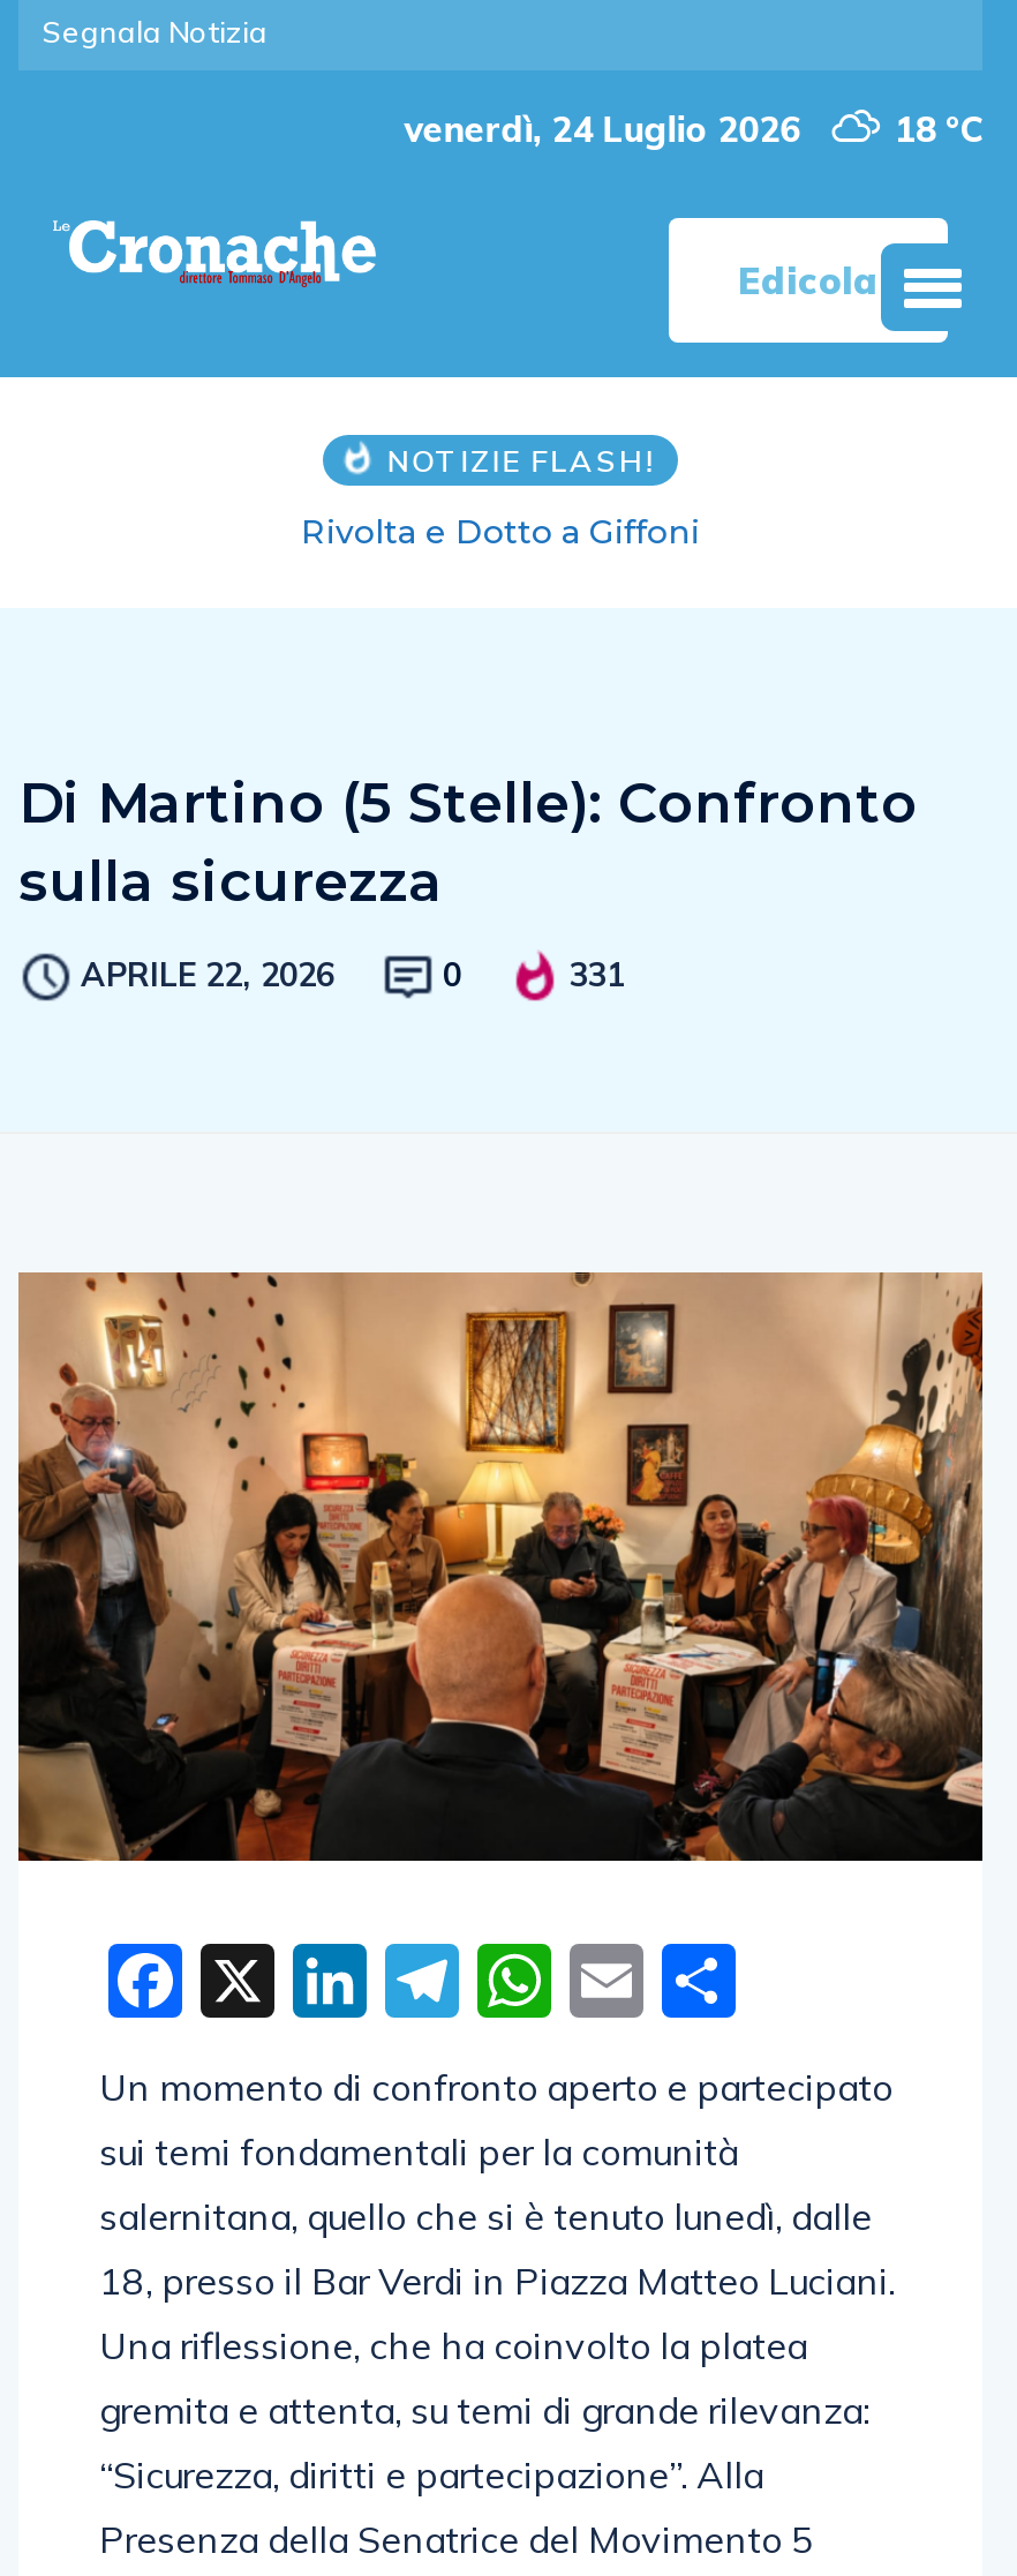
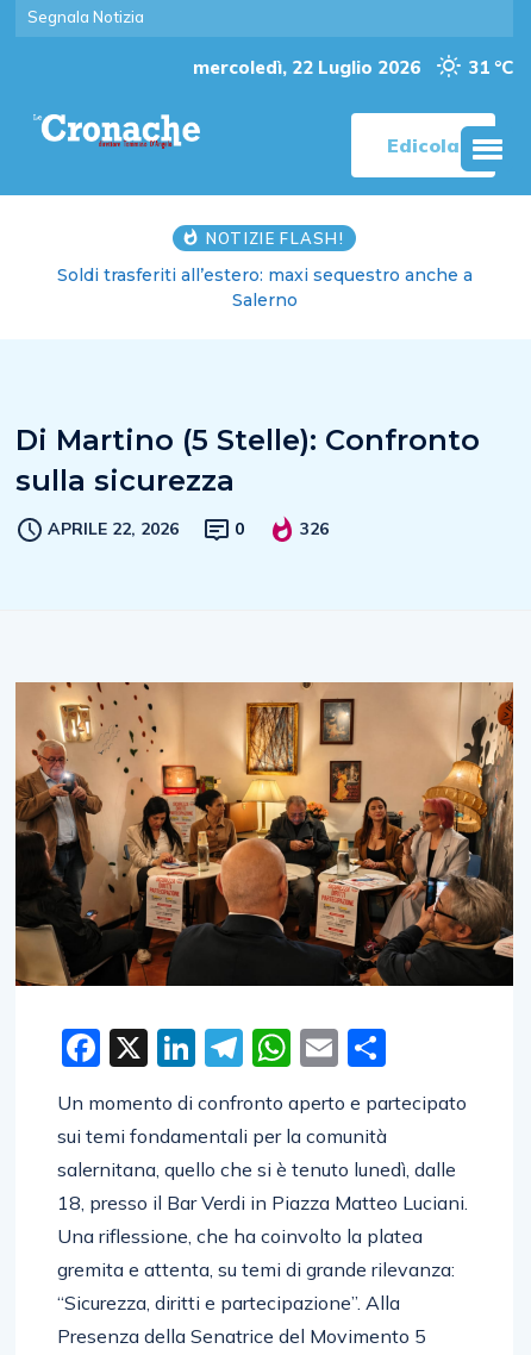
[404,107,801,151] venerdì, 24 Luglio 2026 -> [193,56,421,79] mercoledì, 22 Luglio 2026
[895,107,982,151] 18 °C -> [468,56,513,79] 31 °C
[301,511,700,553] Rivolta e Dotto a Giffoni -> [57,264,472,311] Soldi trasferiti all’estero: maxi sequestro anche a | Salerno
[570,954,625,996] 331 -> [300,518,329,539] 326

